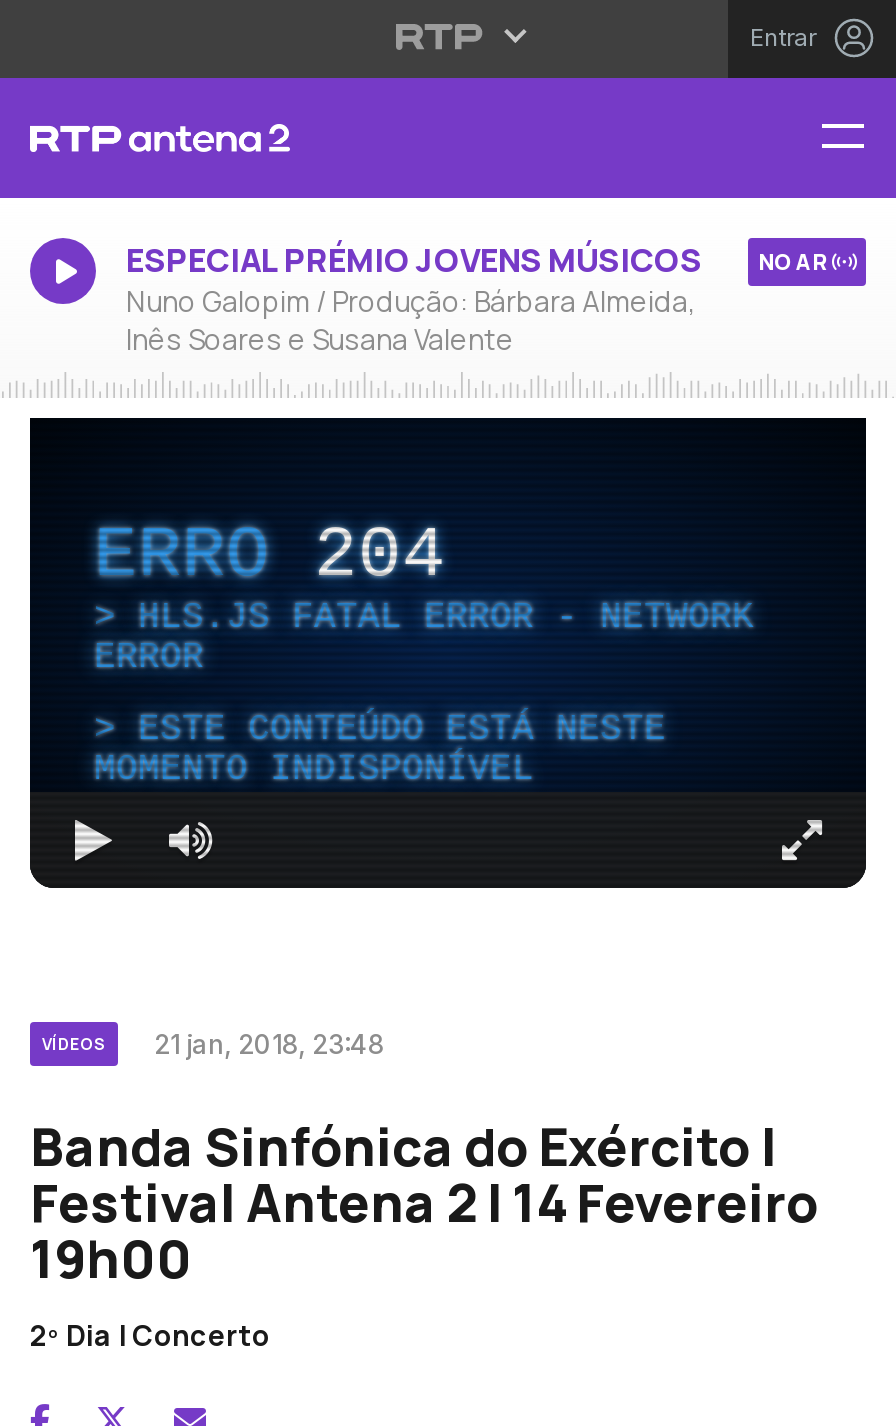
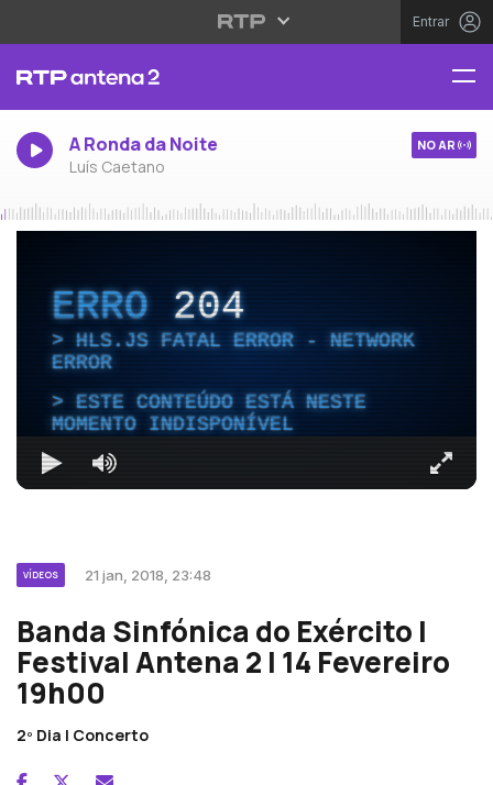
[126,238,702,358] ESPECIAL PRÉMIO JOVENS MÚSICOS | Nuno Galopim / Produção: Bárbara Almeida, | Inês Soares e Susana Valente -> [69,132,218,177] A Ronda da Noite | Luís Caetano

